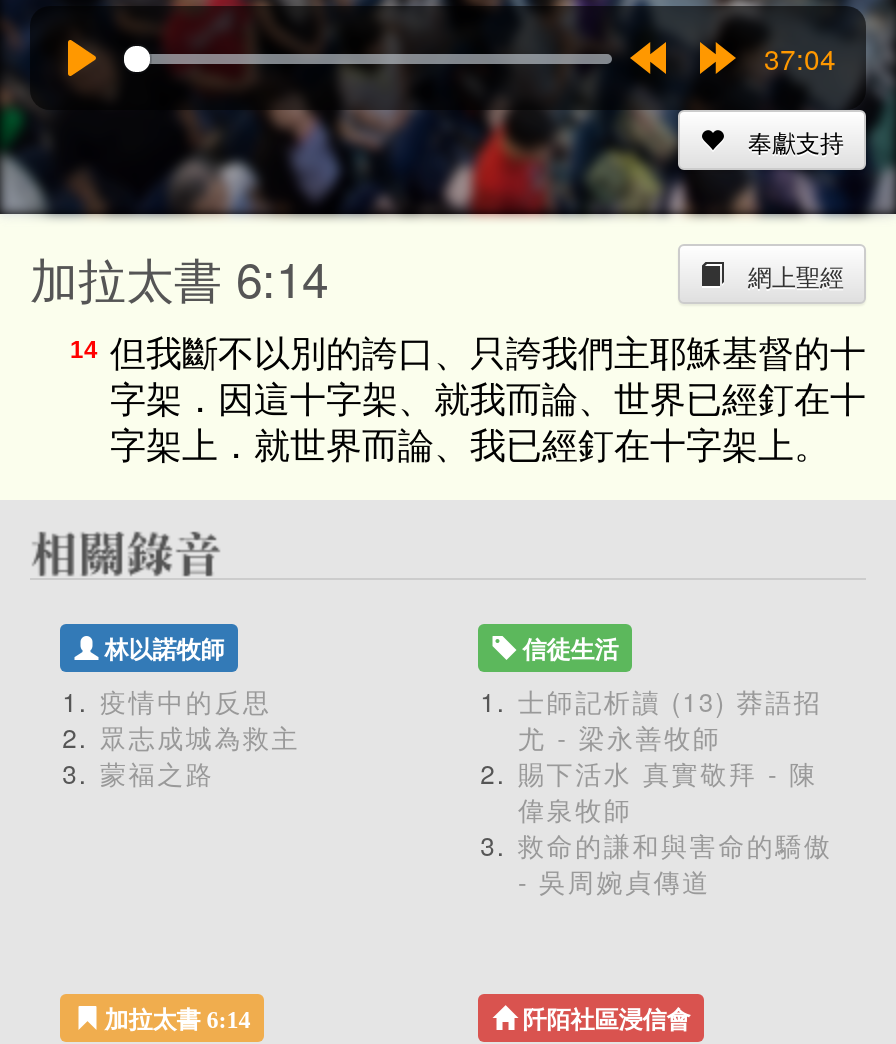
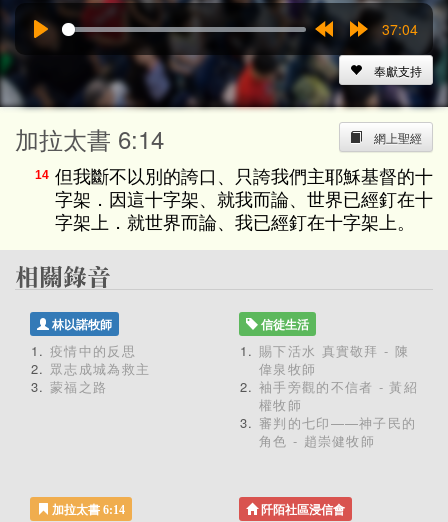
[518,682,822,756] 士師記析讀 (13) 莽語招 | 尤 - 梁永善牧師 -> none
moved [518,754,818,828] -> [259,341,409,378]: 賜下活水 真實敬拜 - 陳 | 偉泉牧師
[518,826,833,900] 救命的謙和與害命的驕傲 | - 吳周婉貞傳道 -> [259,377,418,450] 袖手旁觀的不信者 - 黃紹 | 權牧師 | 審判的七印——神子民的 | 角色 - 趙崇健牧師

